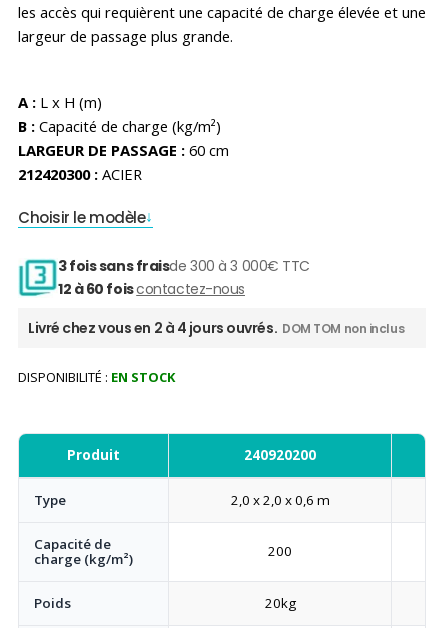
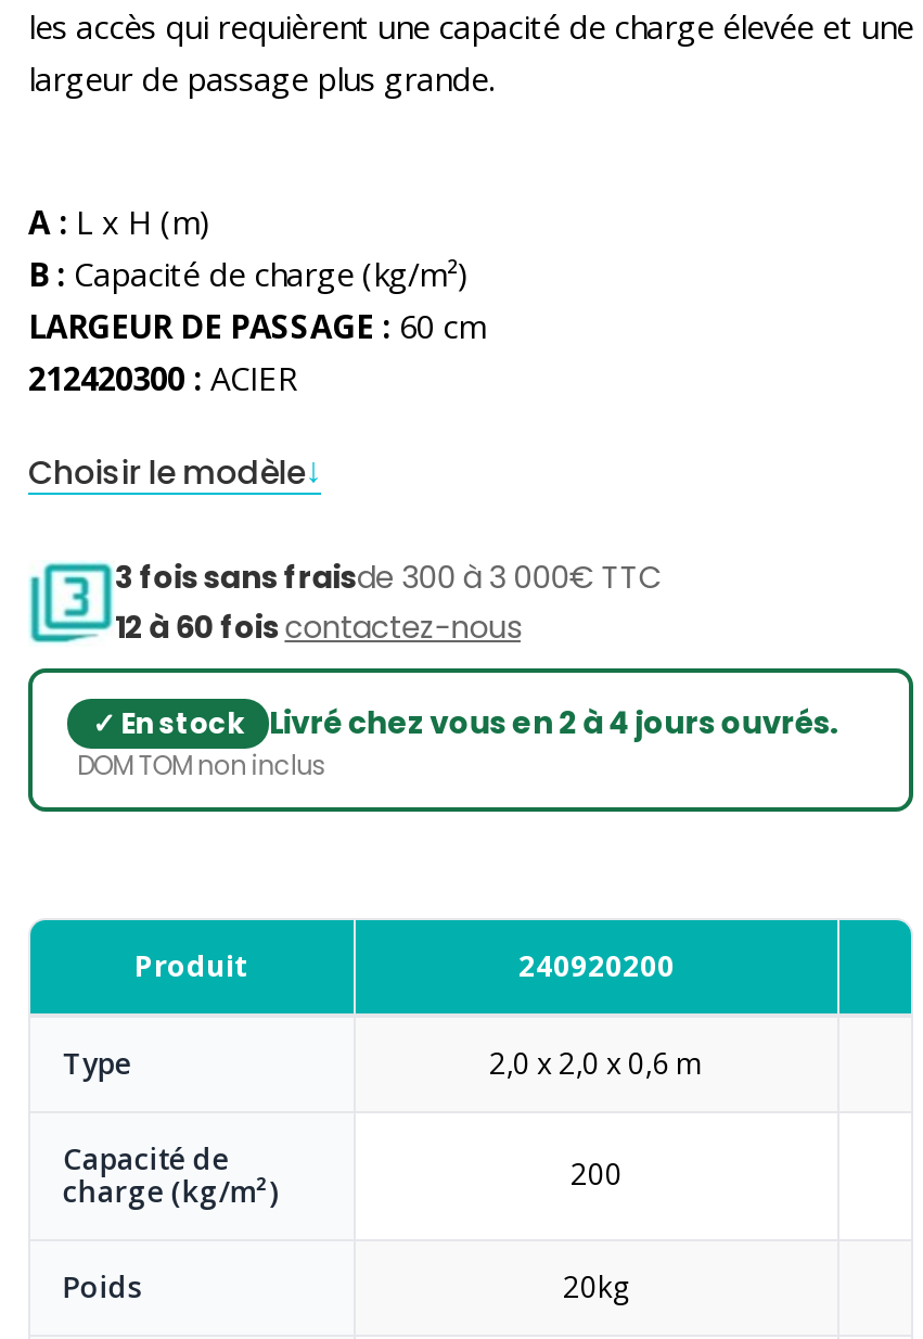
[18,318,404,386] Livré chez vous en 2 à 4 jours ouvrés. DOM TOM non inclus | DISPONIBILITÉ : EN STOCK -> [77,702,838,783] Livré chez vous en 2 à 4 jours ouvrés. | DOM TOM non inclus

